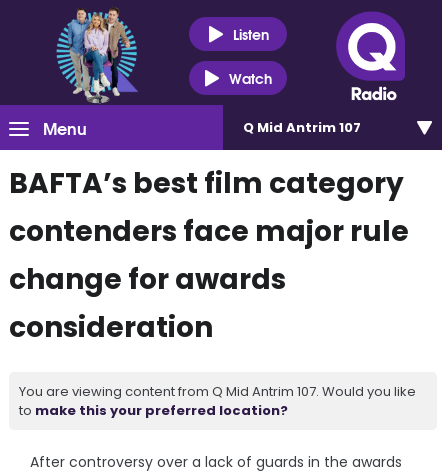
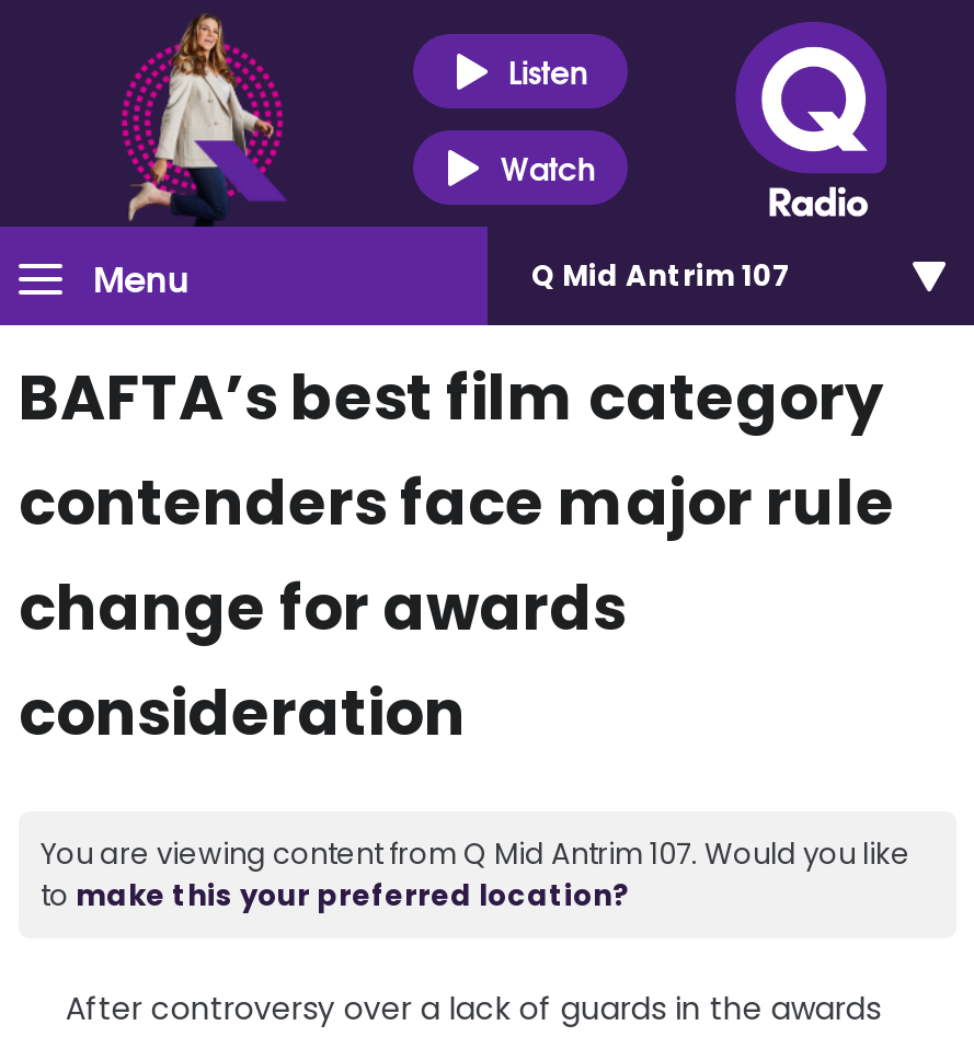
[56,8,138,104] [image] -> [119,14,297,227] [image]

